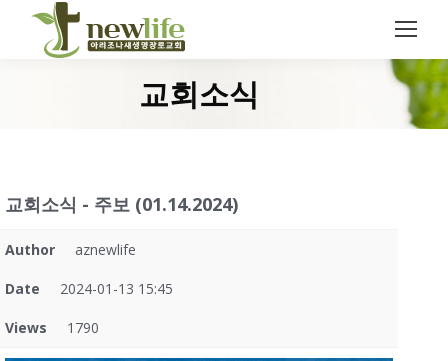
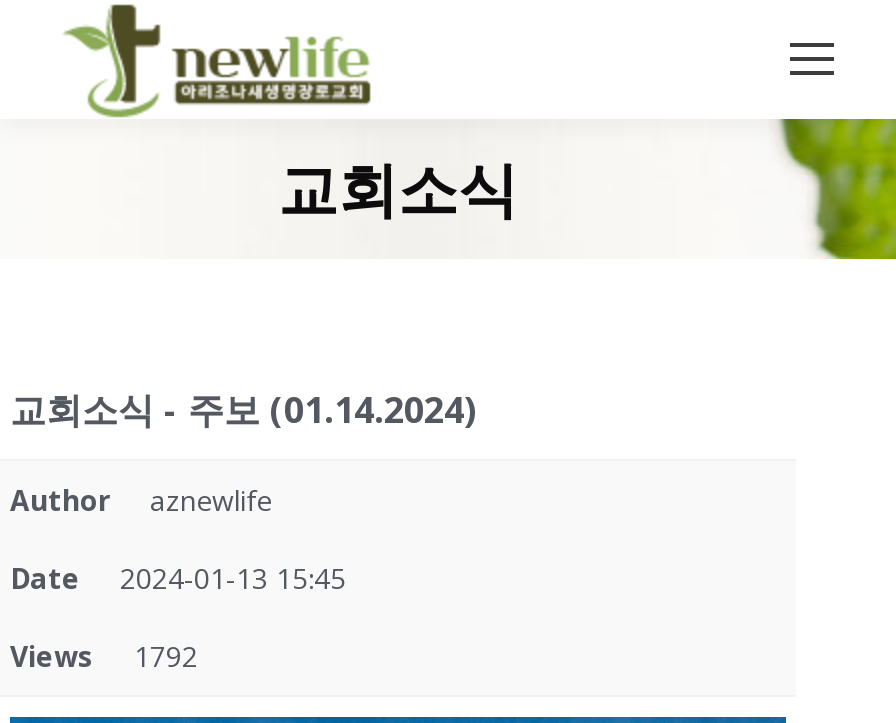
[5,318,99,337] Views 1790 -> [10,637,198,675] Views 1792

